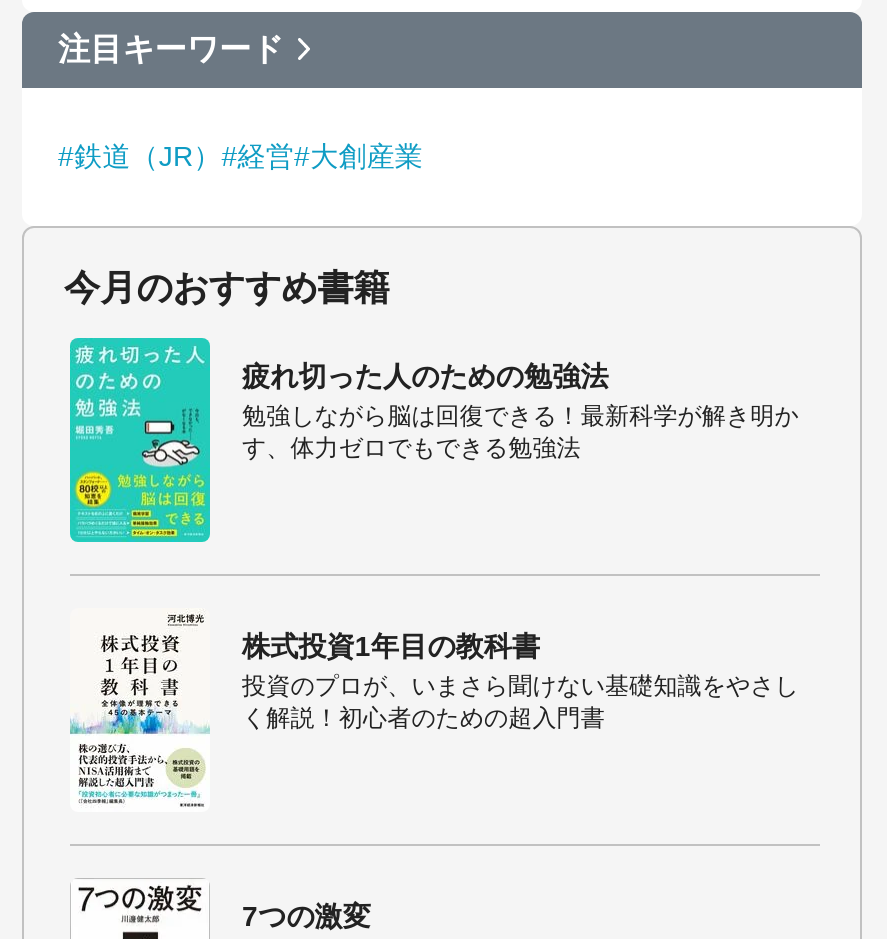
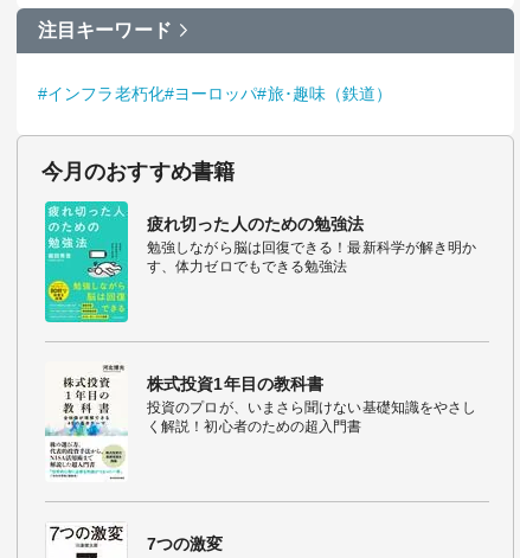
[58,139,423,171] #鉄道（JR）#経営#大創産業 -> [38,85,392,104] #インフラ老朽化#ヨーロッパ#旅･趣味（鉄道）

